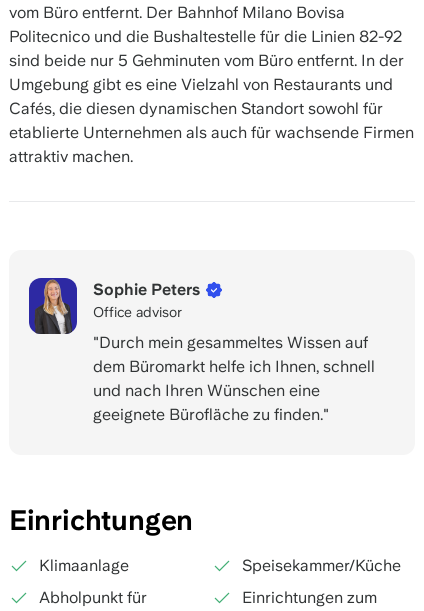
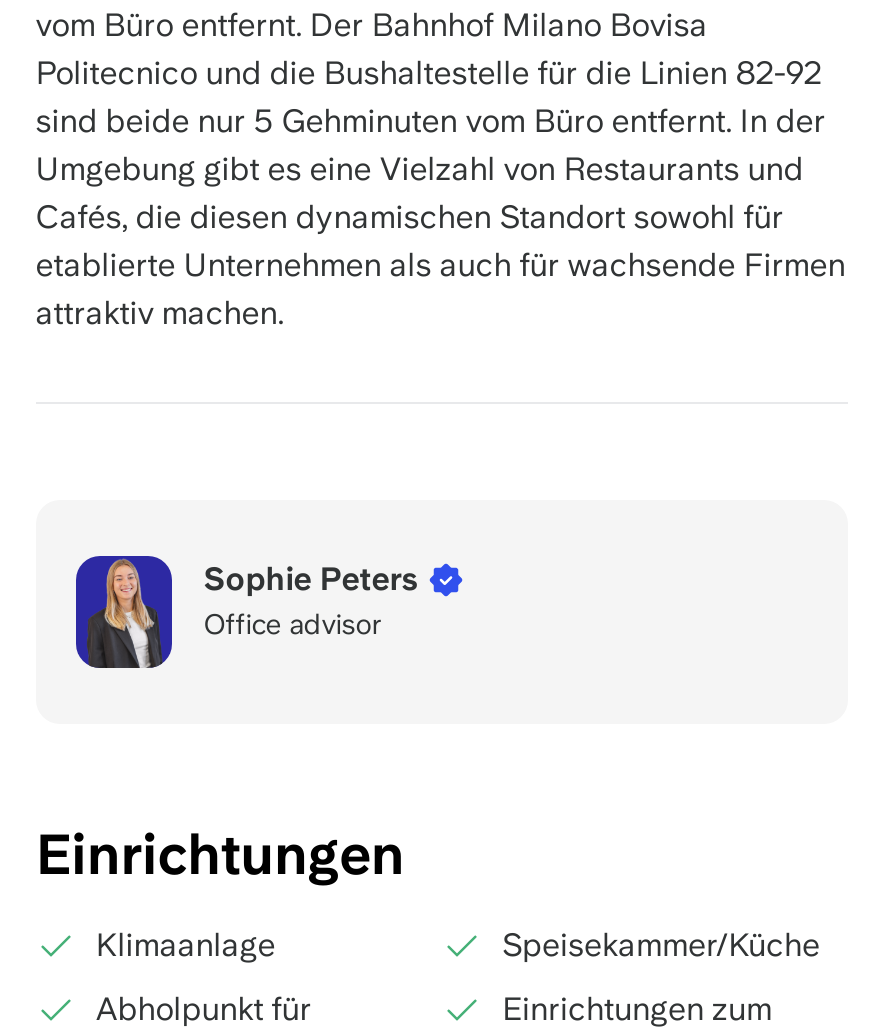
[93,333,375,424] "Durch mein gesammeltes Wissen auf | dem Büromarkt helfe ich Ihnen, schnell | und nach Ihren Wünschen eine | geeignete Bürofläche zu finden." -> none

